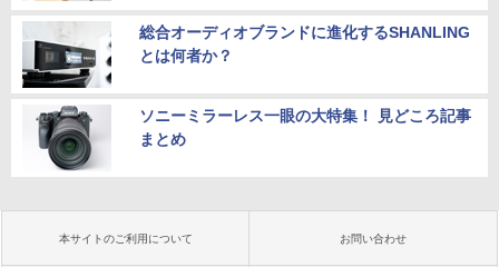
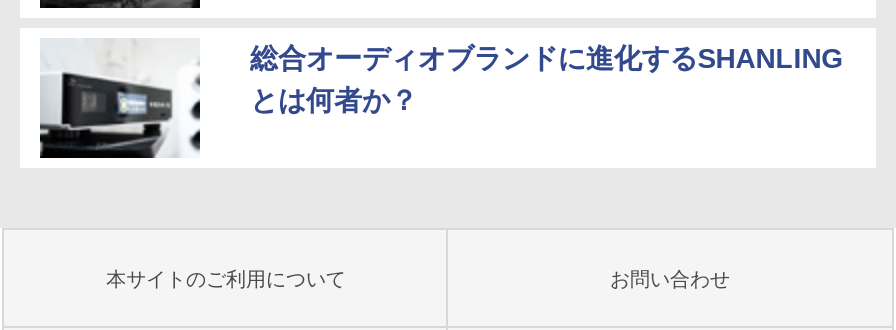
[36,106,471,171] [image] | ソニーミラーレス一眼の大特集！ 見どころ記事 | まとめ -> none

